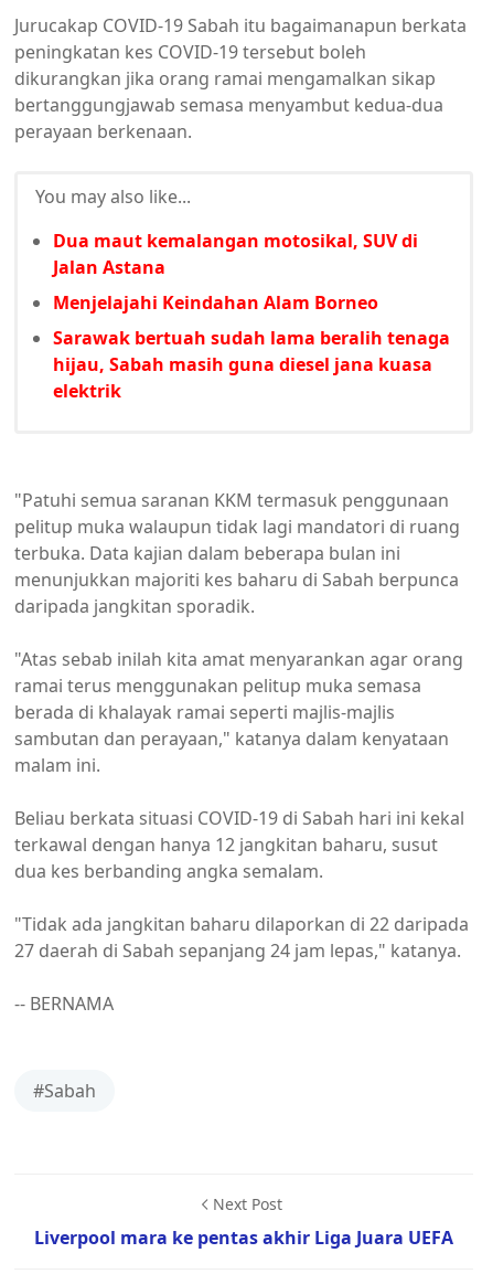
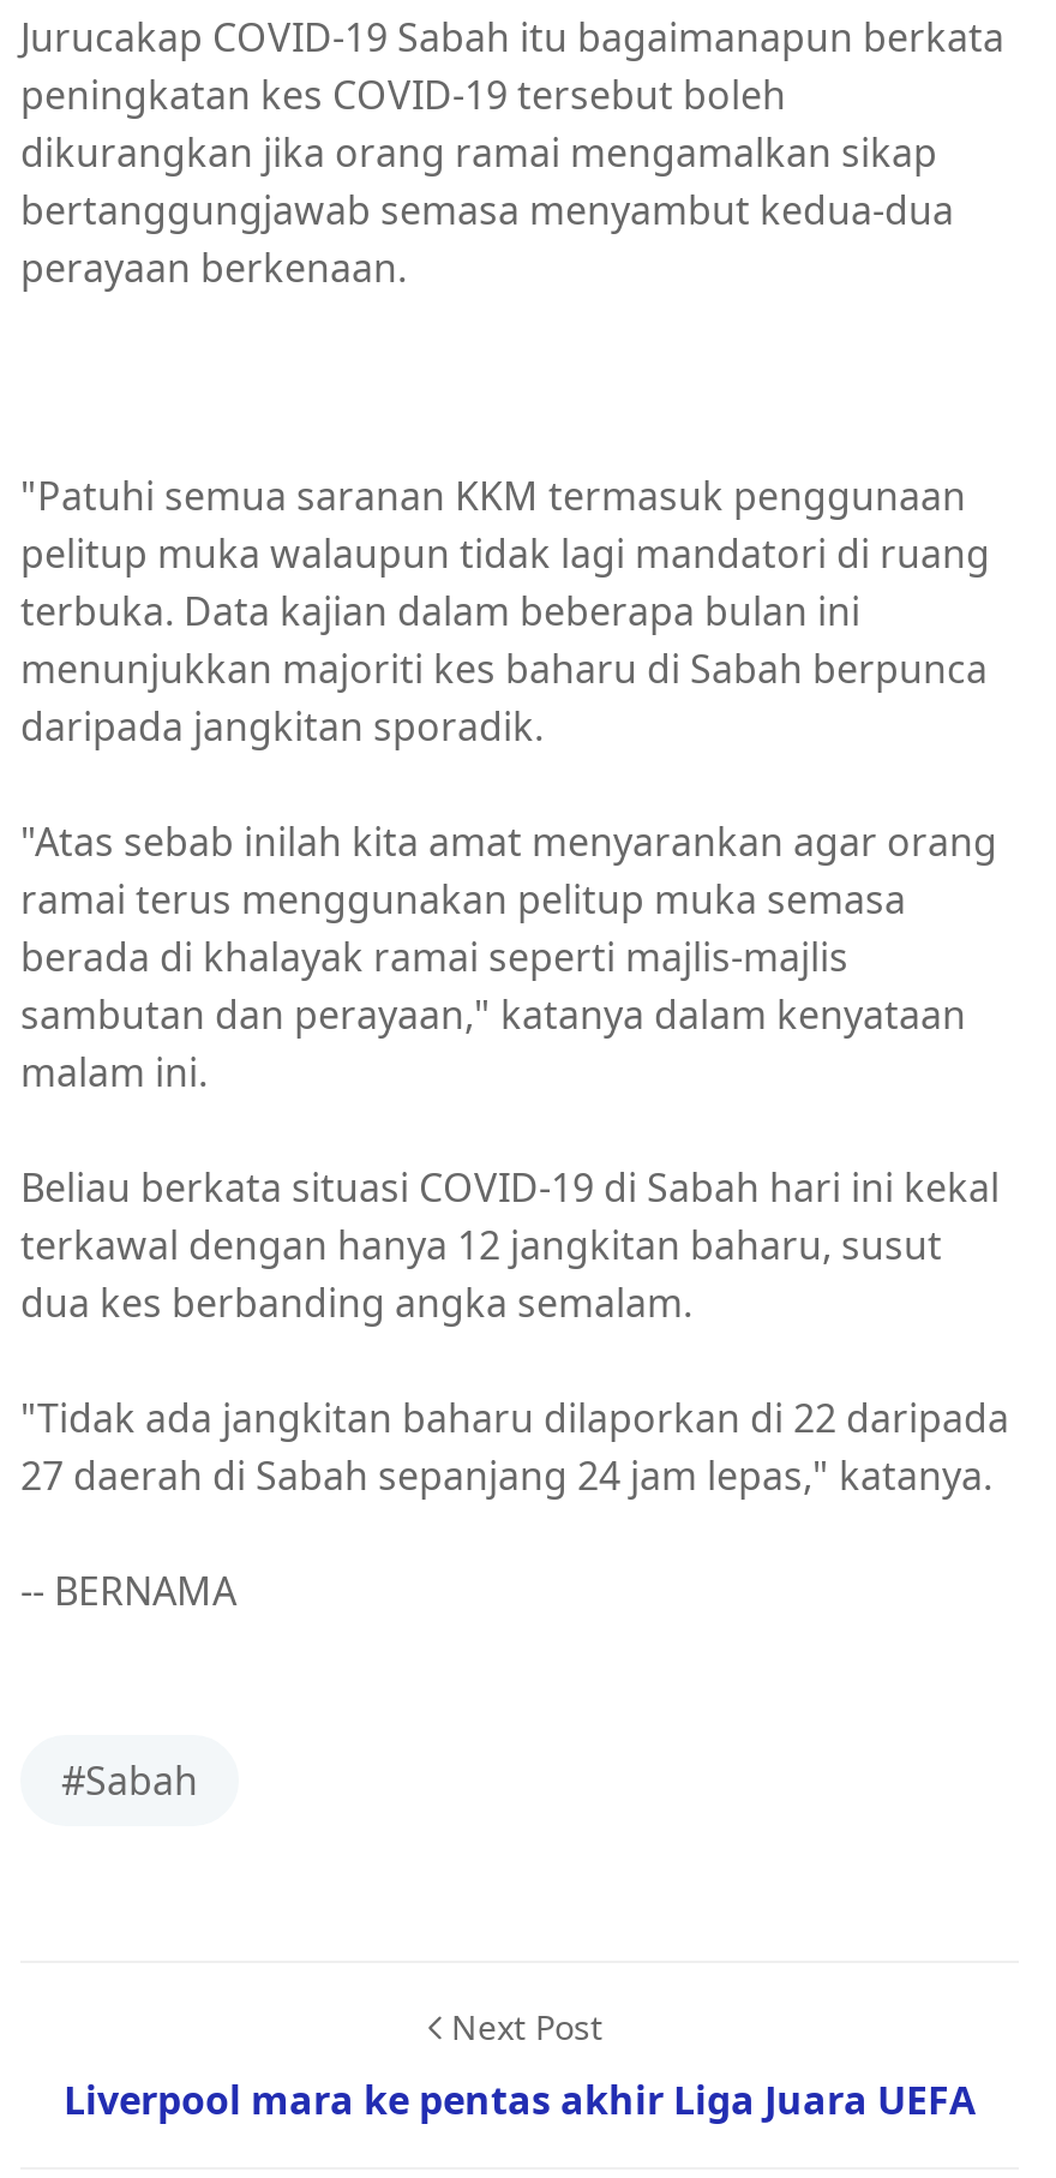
[35,184,450,403] You may also like... | Dua maut kemalangan motosikal, SUV di | Jalan Astana | Menjelajahi Keindahan Alam Borneo | Sarawak bertuah sudah lama beralih tenaga | hijau, Sabah masih guna diesel jana kuasa | elektrik -> none

